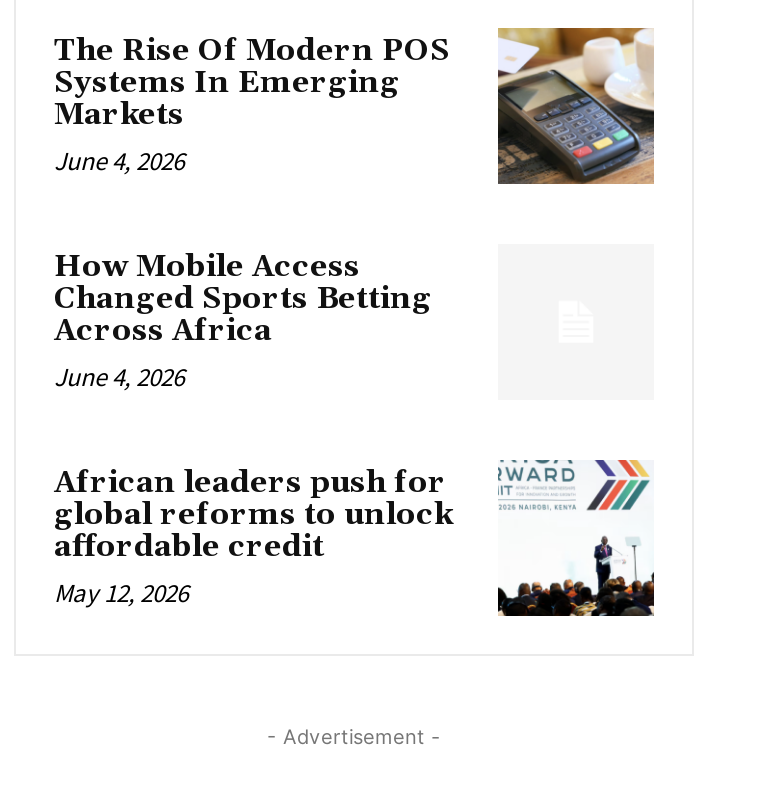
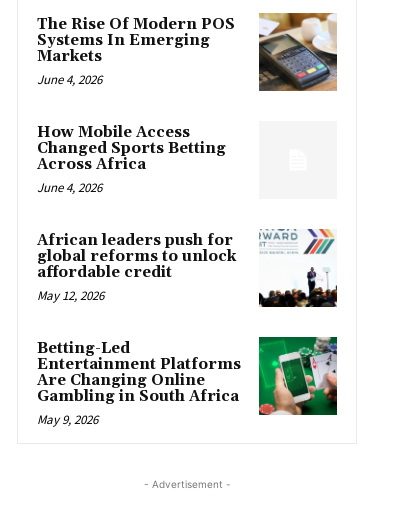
none -> [37,336,338,428] [image] | Betting-Led | Entertainment Platforms | Are Changing Online | Gambling in South Africa | May 9, 2026

